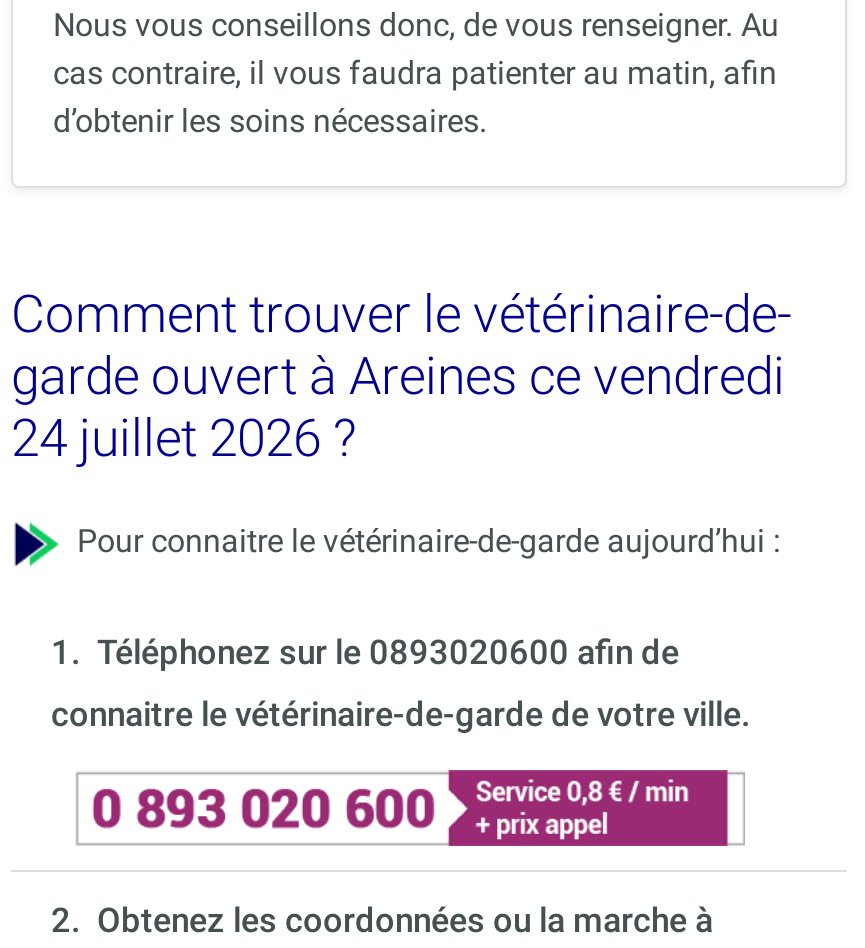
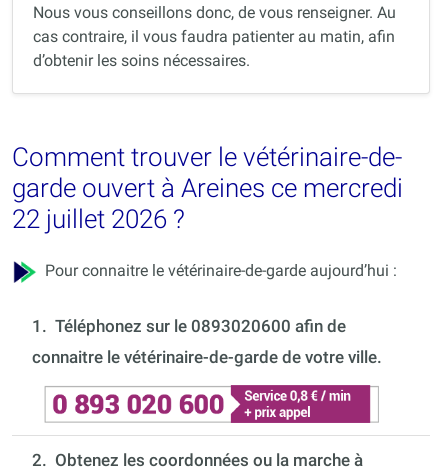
[11,346,785,406] garde ouvert à Areines ce vendredi -> [12,173,403,203] garde ouvert à Areines ce mercredi
[11,408,357,468] 24 juillet 2026 ? -> [12,204,185,234] 22 juillet 2026 ?

